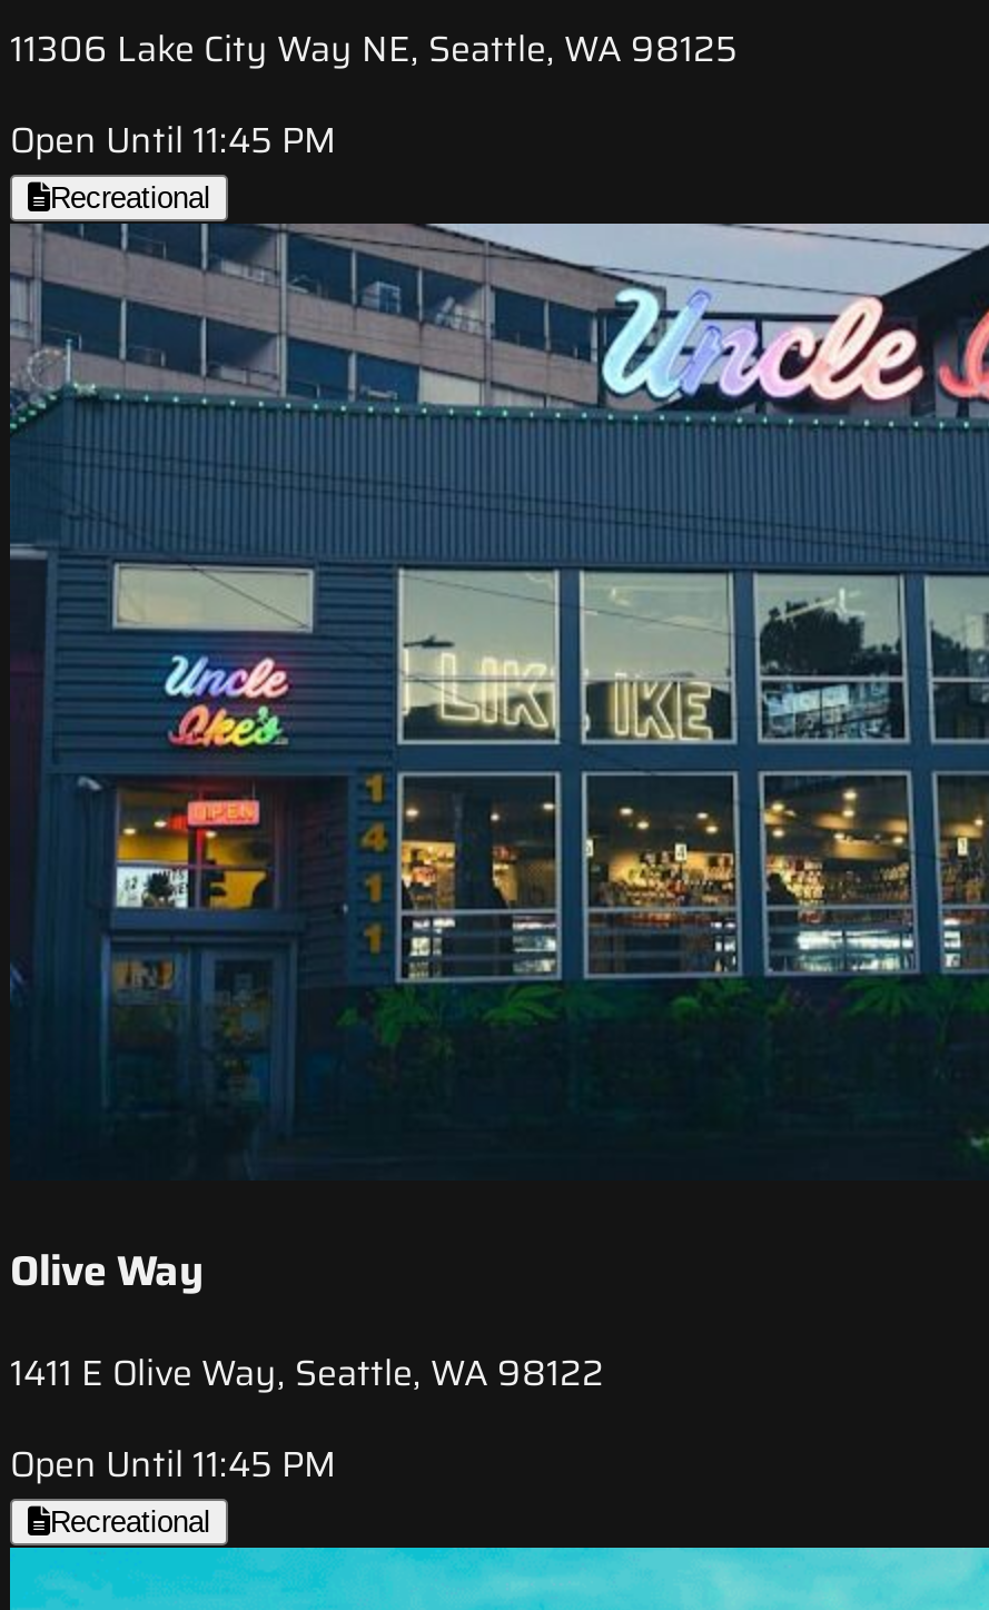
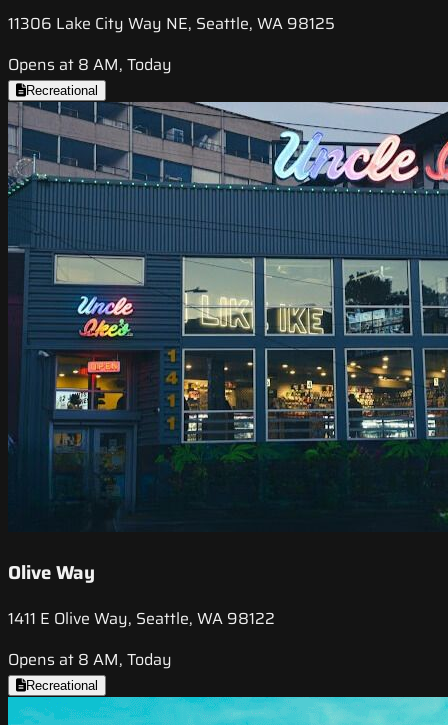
[10,113,337,169] Open Until 11:45 PM -> [8,52,172,77] Opens at 8 AM, Today
[10,1436,337,1492] Open Until 11:45 PM -> [8,647,172,672] Opens at 8 AM, Today

